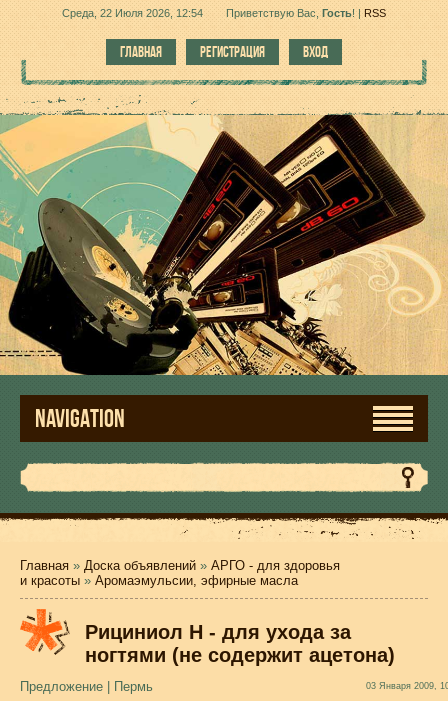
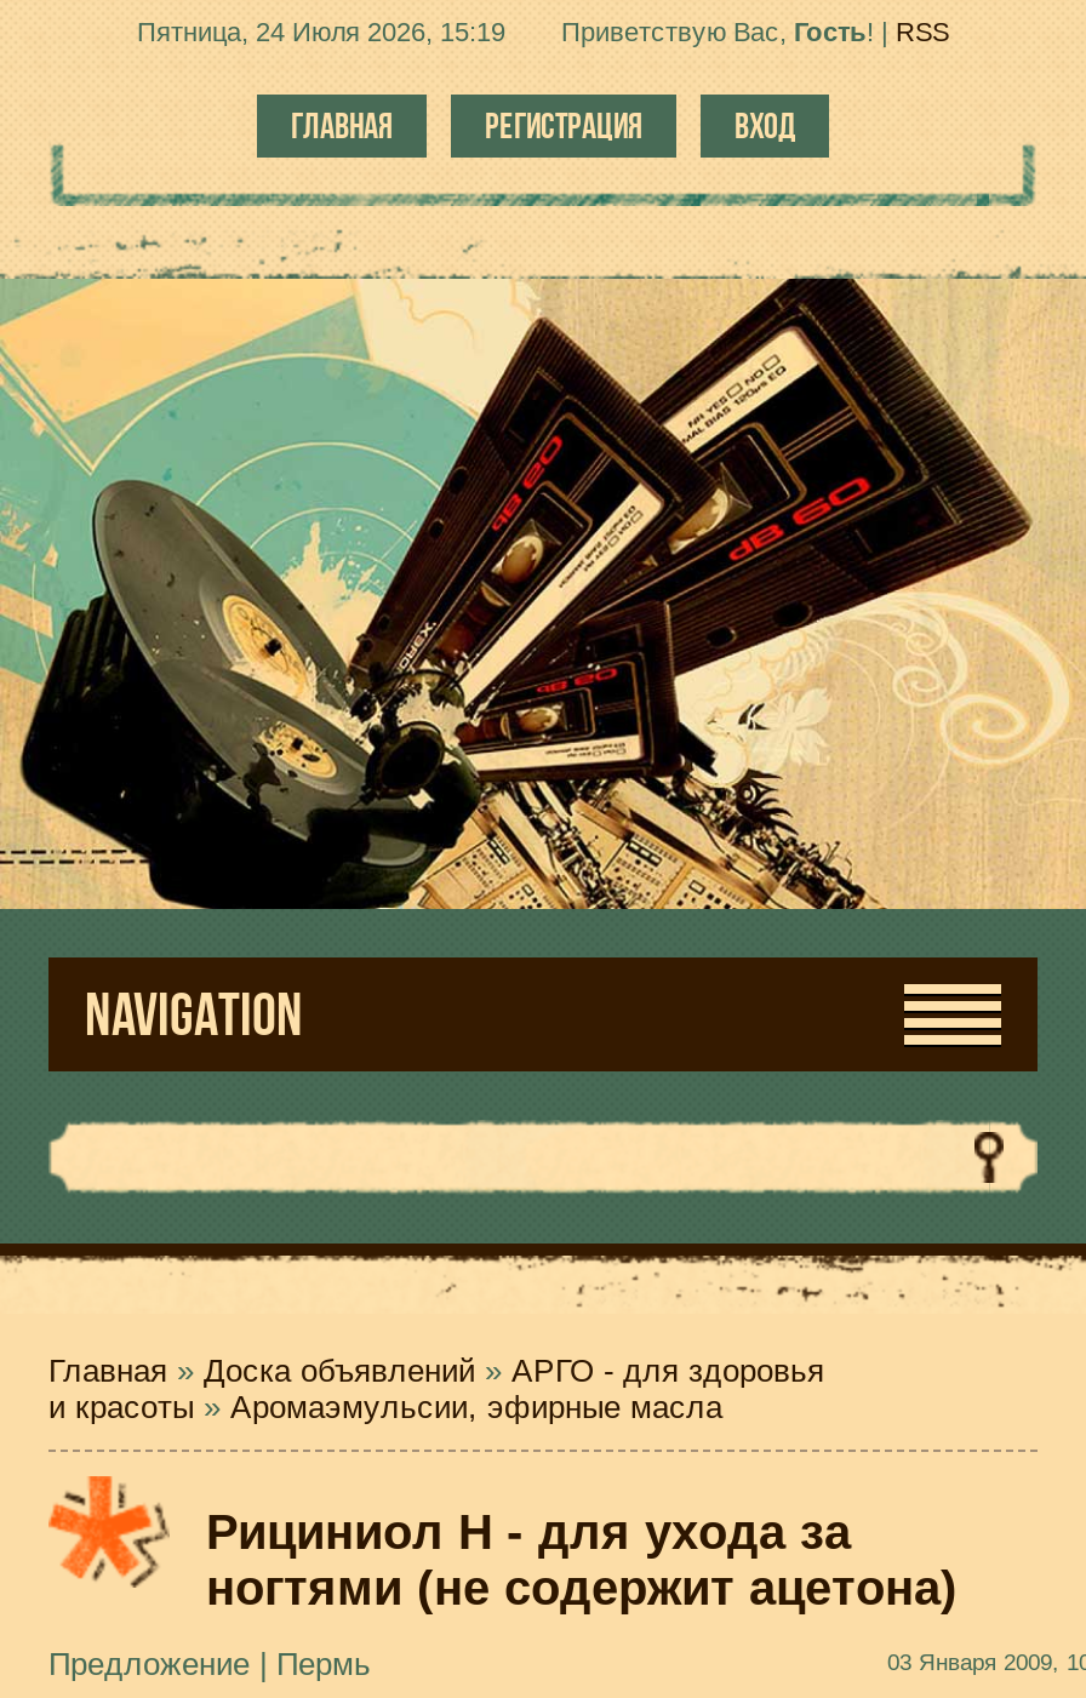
[62,7,203,19] Среда, 22 Июля 2026, 12:54 -> [137,17,505,46] Пятница, 24 Июля 2026, 15:19

